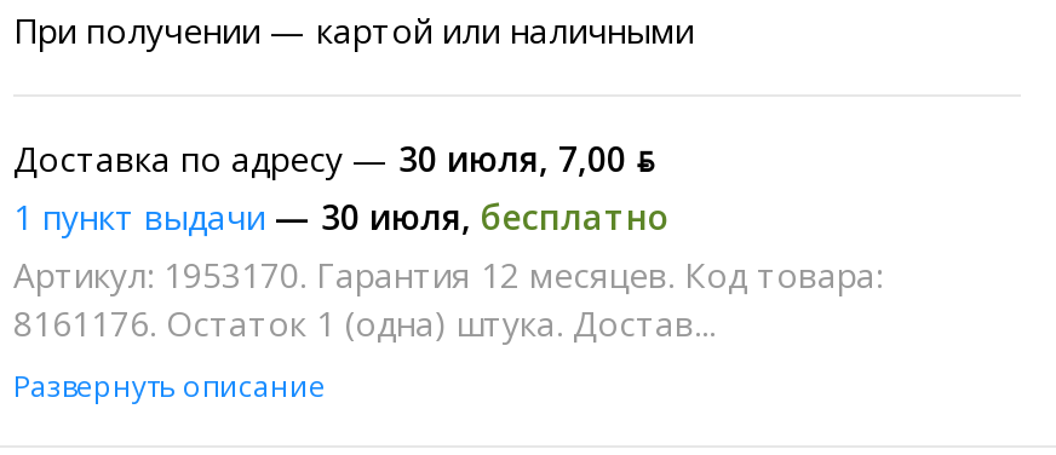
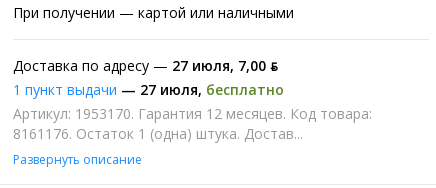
[13,136,655,182] Доставка по адресу — 30 июля, 7,00 ƃ -> [13,56,278,75] Доставка по адресу — 27 июля, 7,00 ƃ
[13,194,670,240] 1 пункт выдачи — 30 июля, бесплатно -> [13,80,284,99] 1 пункт выдачи — 27 июля, бесплатно

